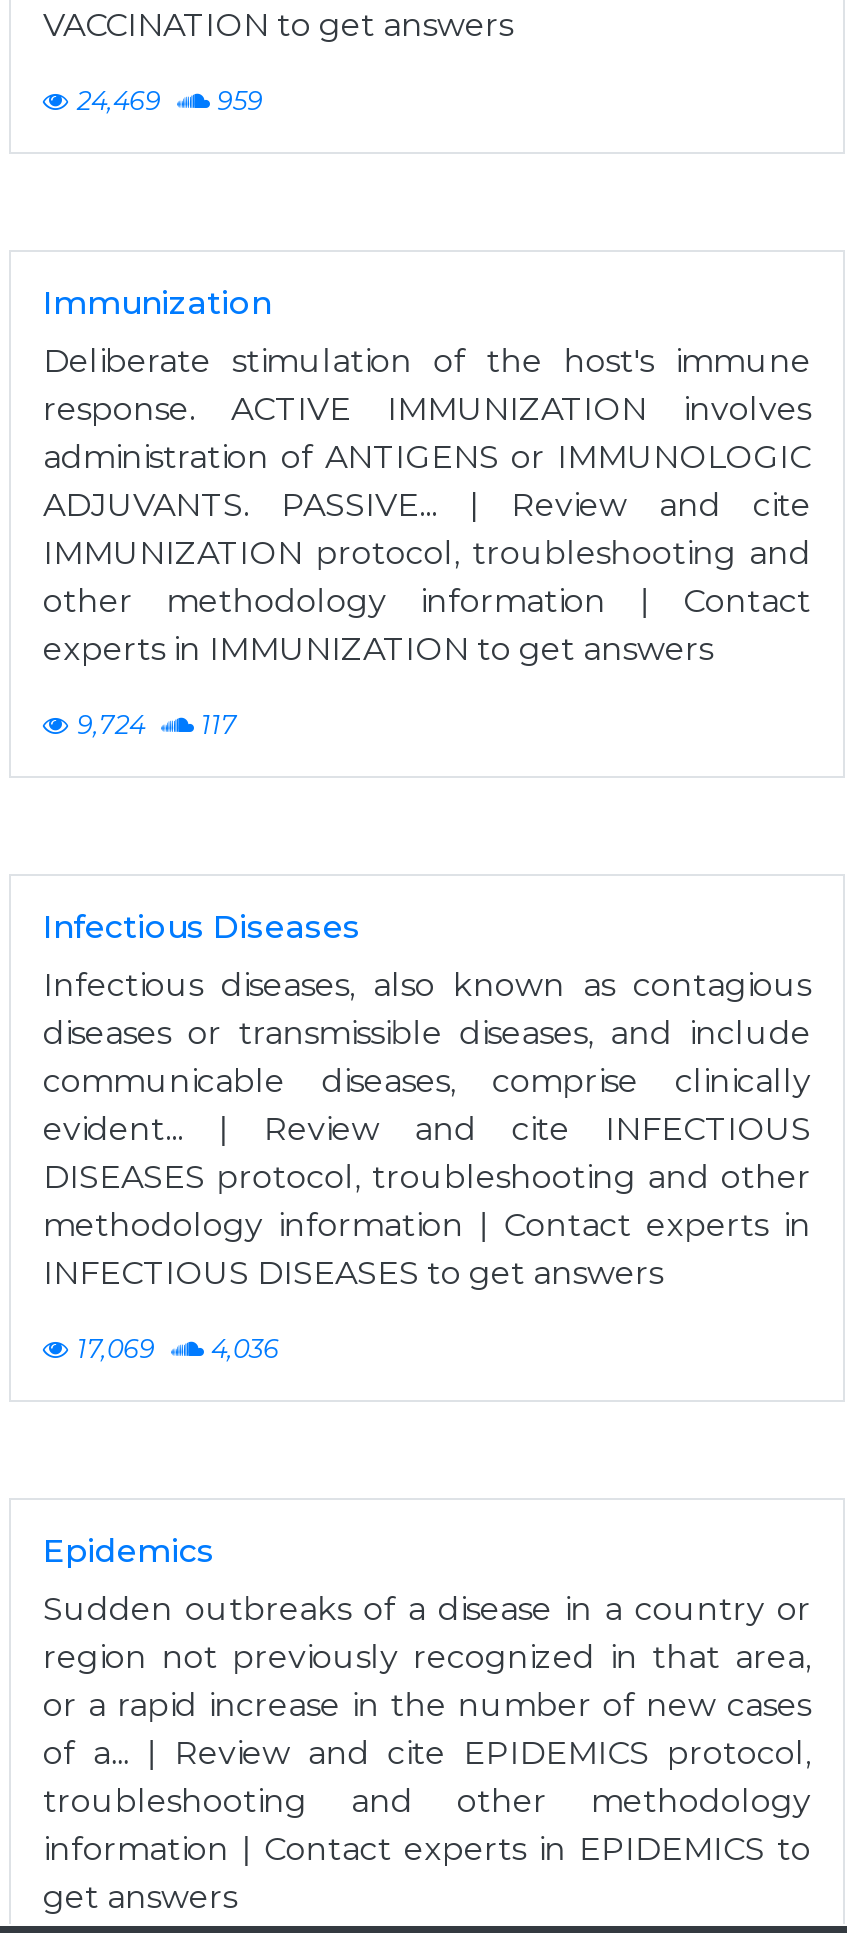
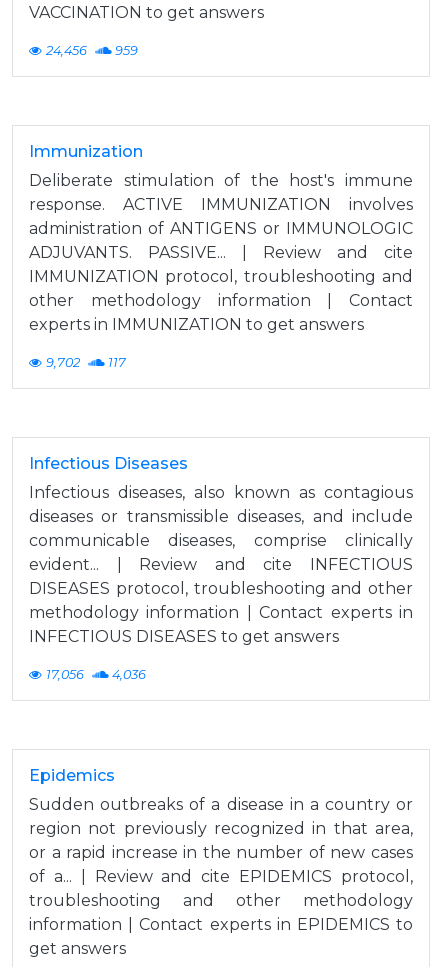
[77,85,263,115] 24,469 959 -> [46,43,138,58] 24,456 959
[77,709,237,739] 9,724 117 -> [46,355,126,370] 9,702 117
[77,1333,279,1363] 17,069 4,036 -> [46,667,146,682] 17,056 4,036

